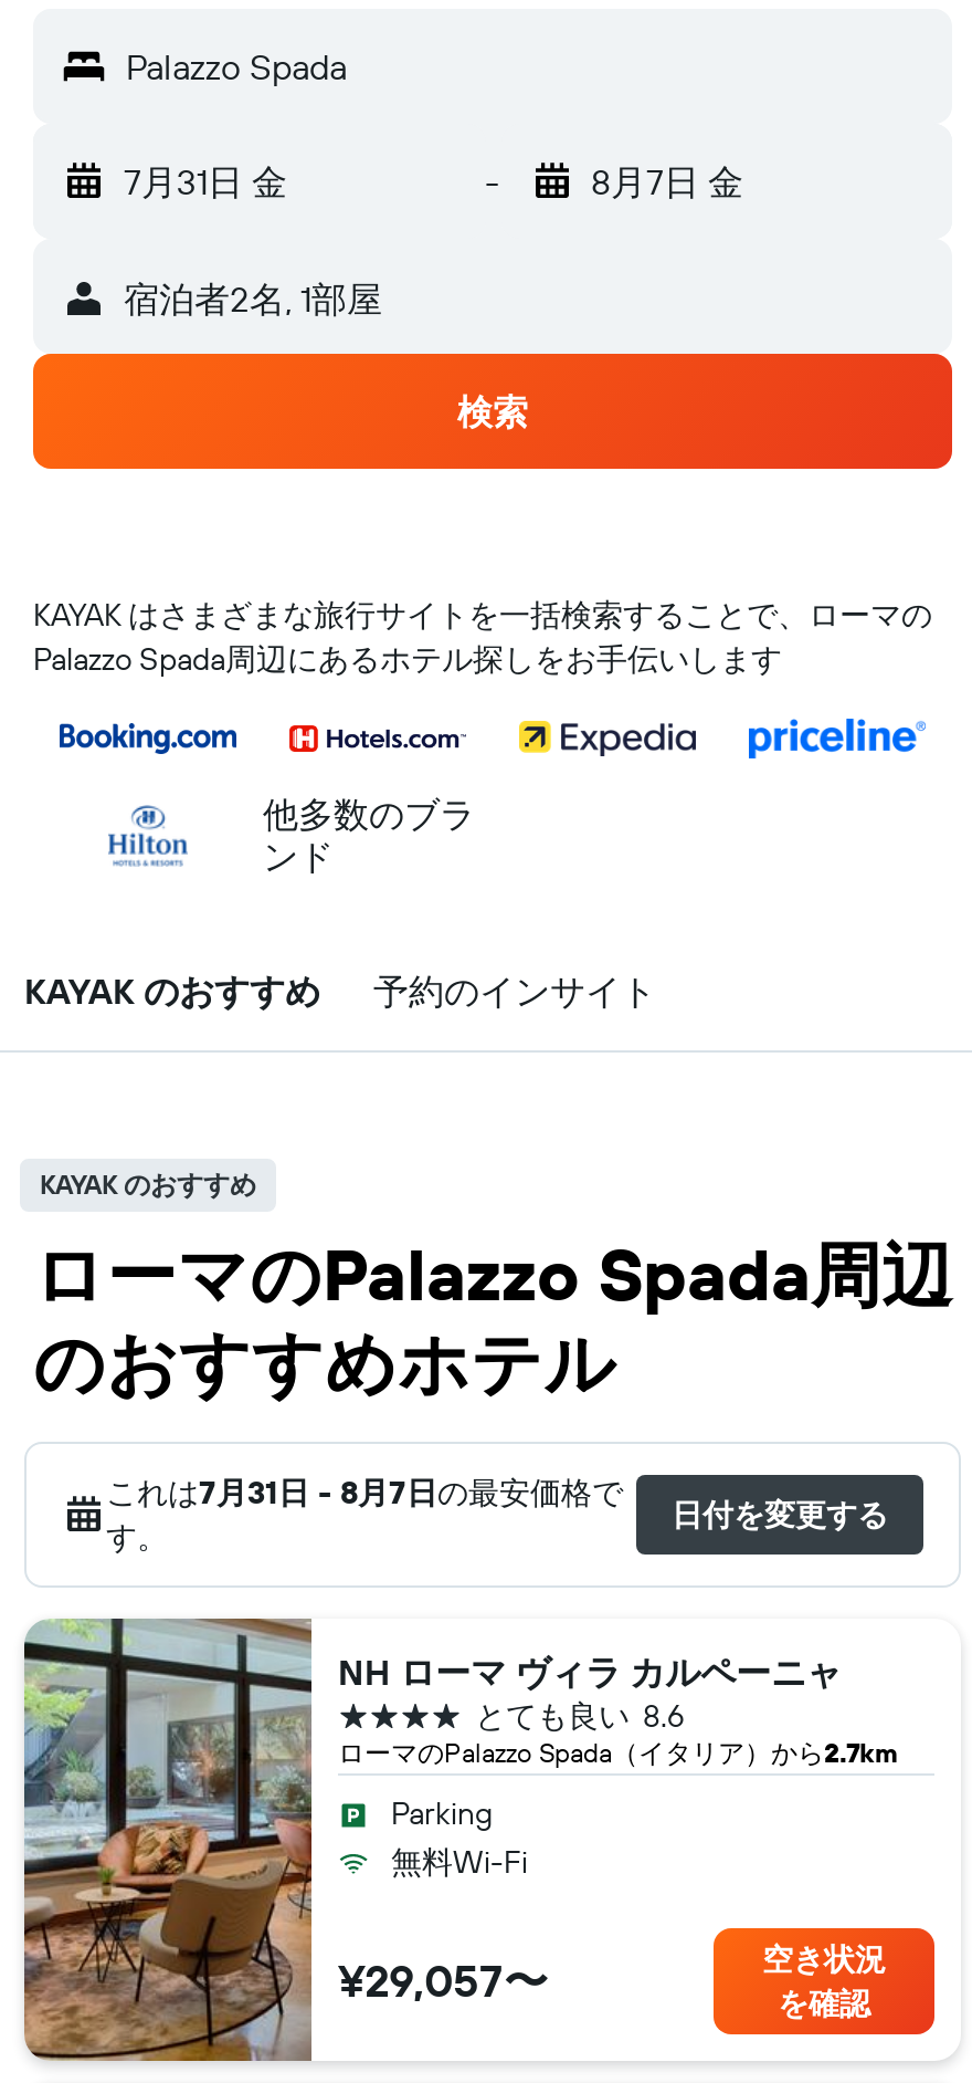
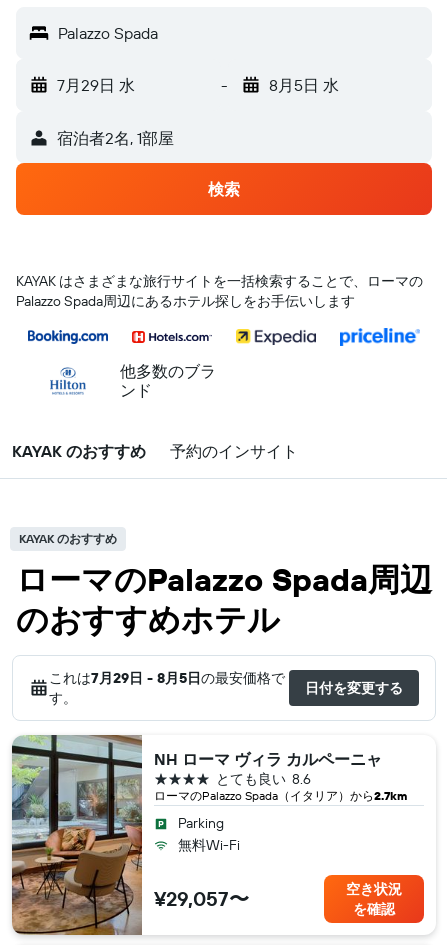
[124,159,287,203] 7月31日 金 -> [57,75,135,95] 7月29日 水
[591,159,743,203] 8月7日 金 -> [268,75,338,95] 8月5日 水
[106,1473,623,1512] これは7月31日 - 8月7日の最安価格で -> [49,669,285,687] これは7月29日 - 8月5日の最安価格で

